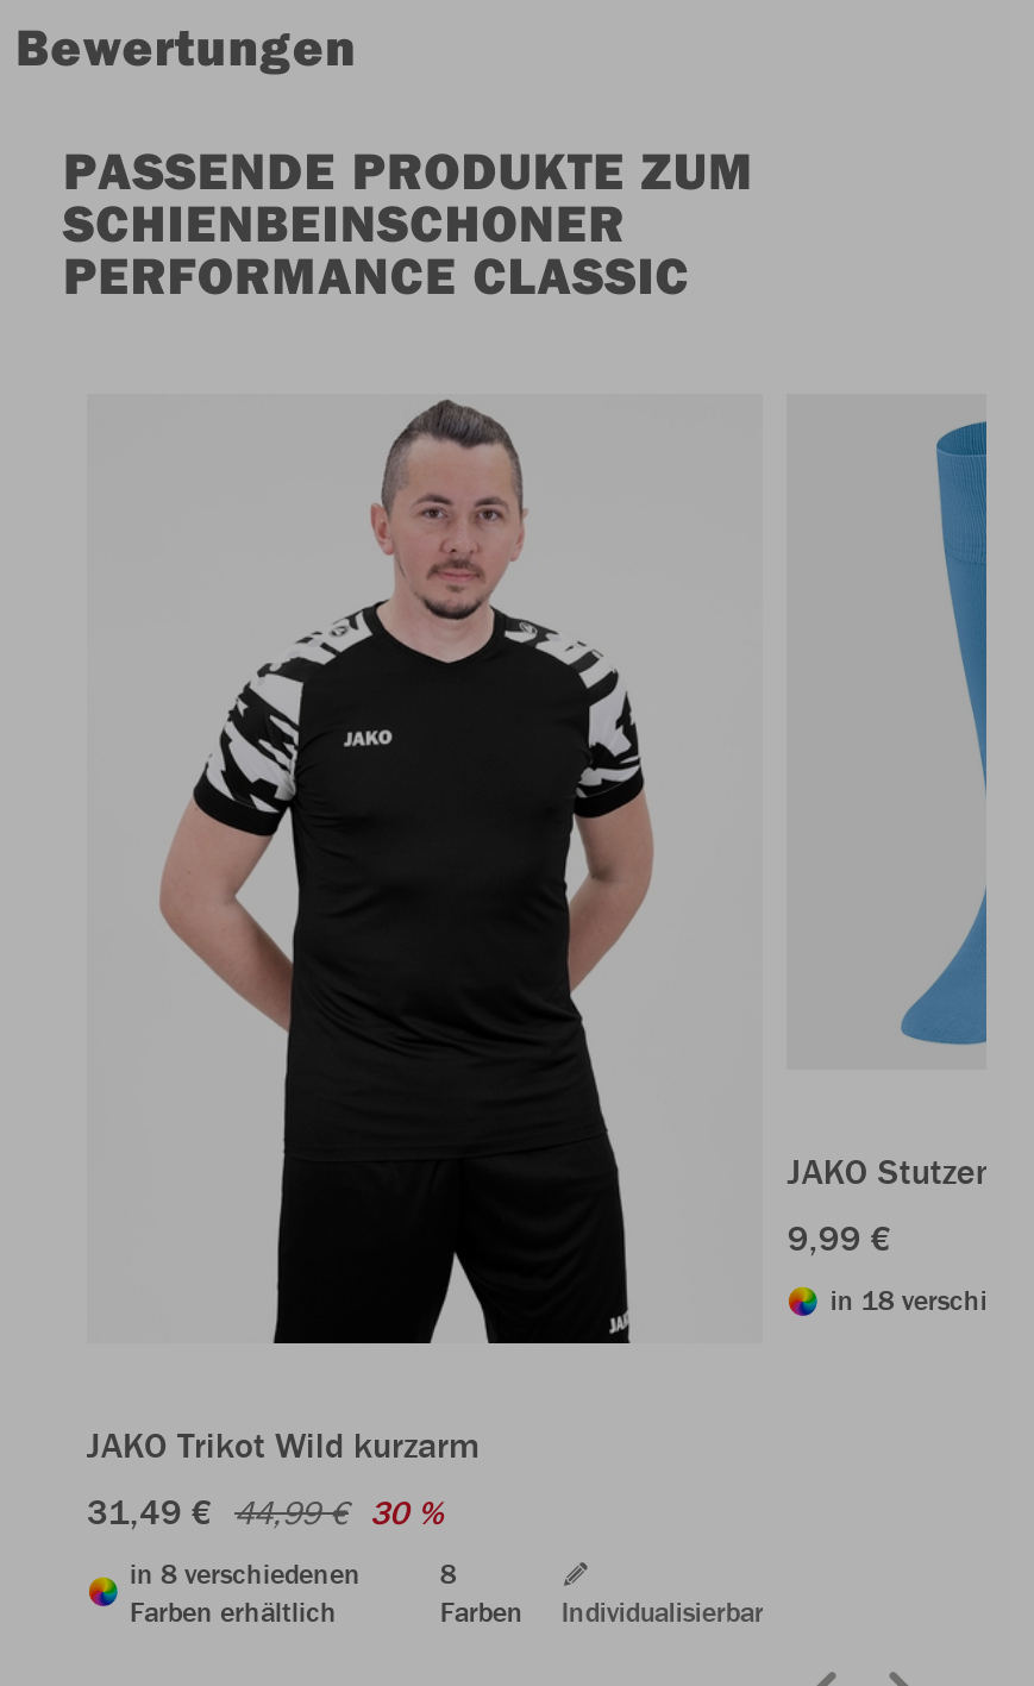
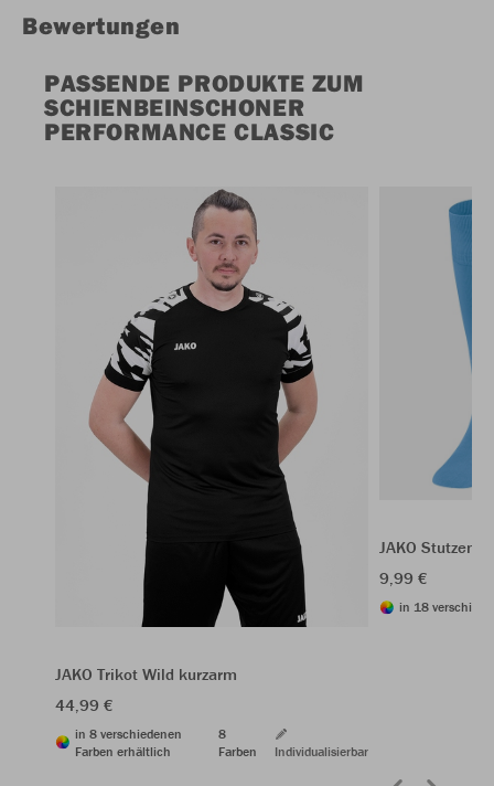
[87,1488,444,1533] 31,49 € 44,99 € 30 % -> [55,694,114,715] 44,99 €

